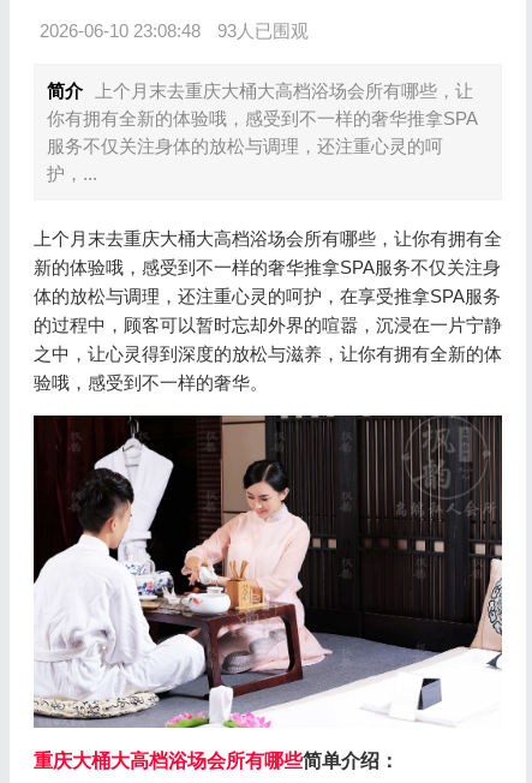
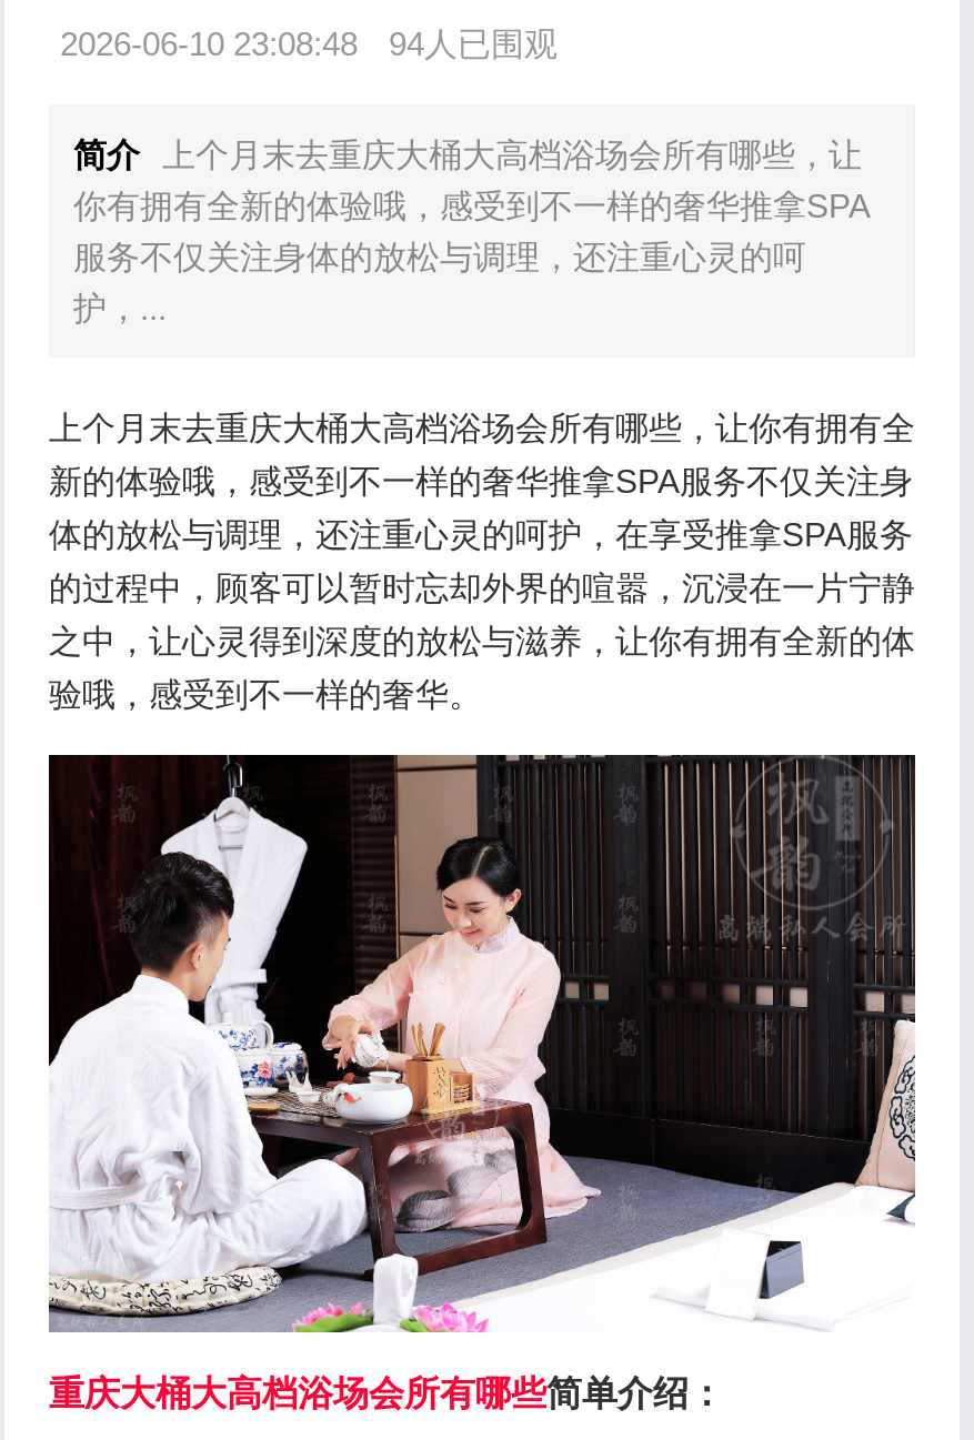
[40,20,309,41] 2026-06-10 23:08:48 93人已围观 -> [60,24,558,62] 2026-06-10 23:08:48 94人已围观

